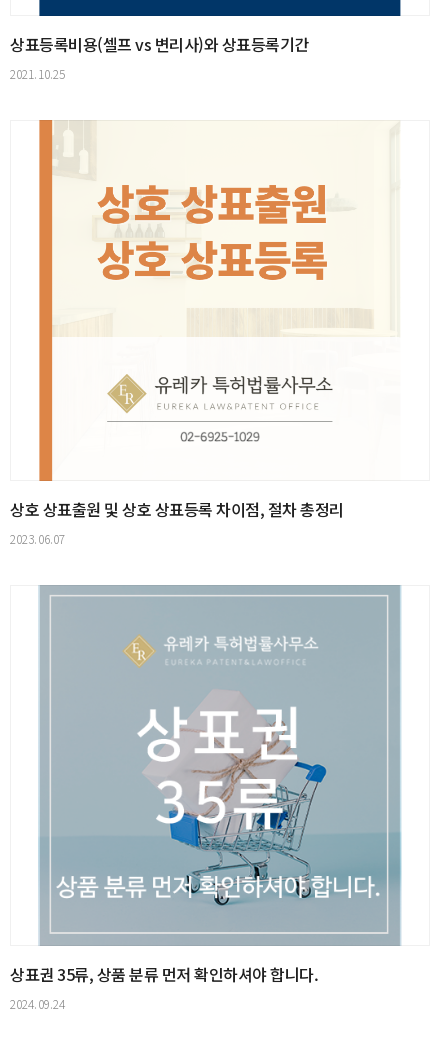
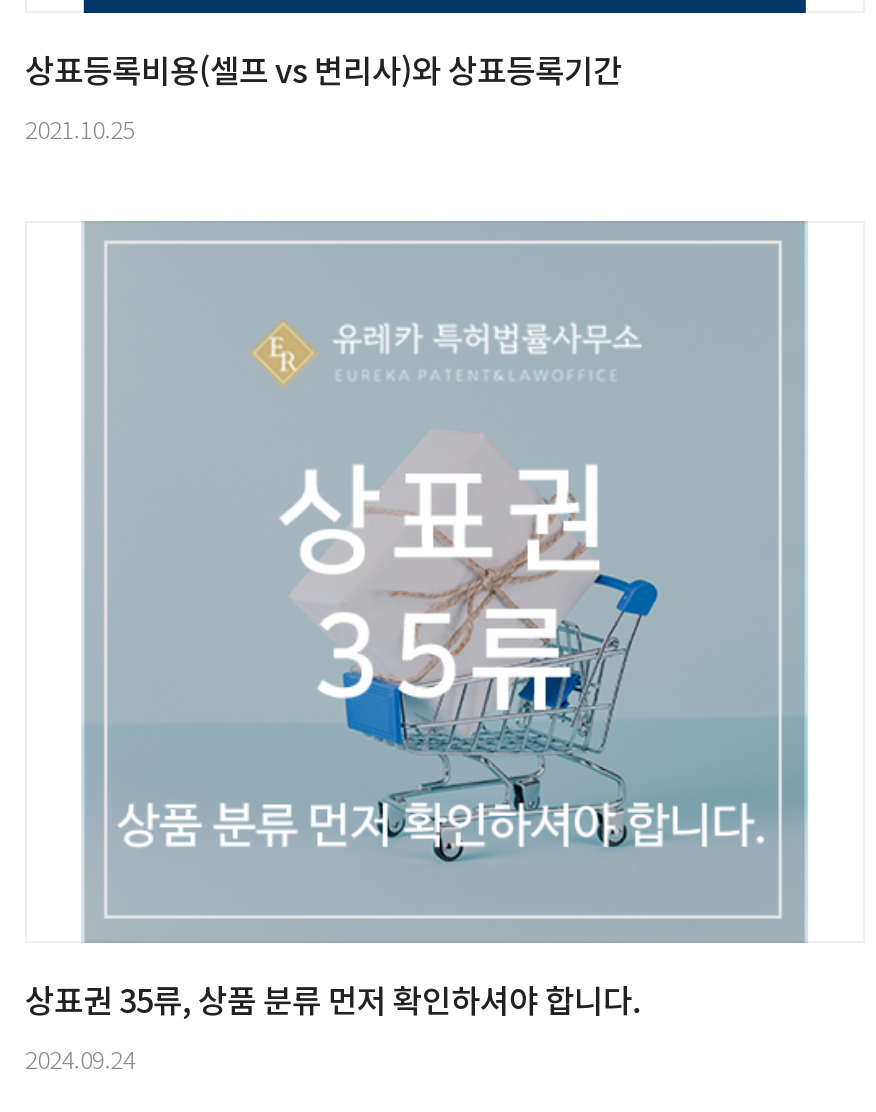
[10,119,401,547] [image] | 상호 상표출원 및 상호 상표등록 차이점, 절차 총정리 | 2023.06.07 -> none

